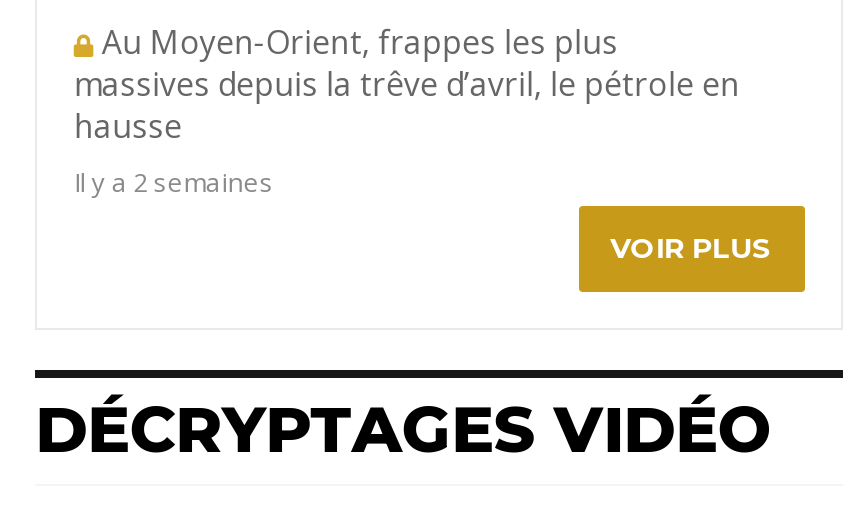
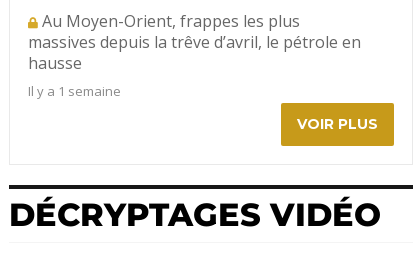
[74,164,274,200] Il y a 2 semaines -> [28,82,121,100] Il y a 1 semaine

